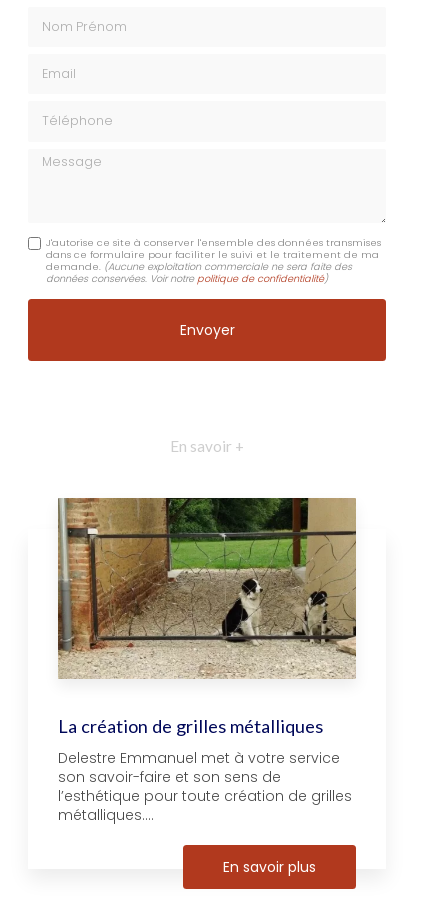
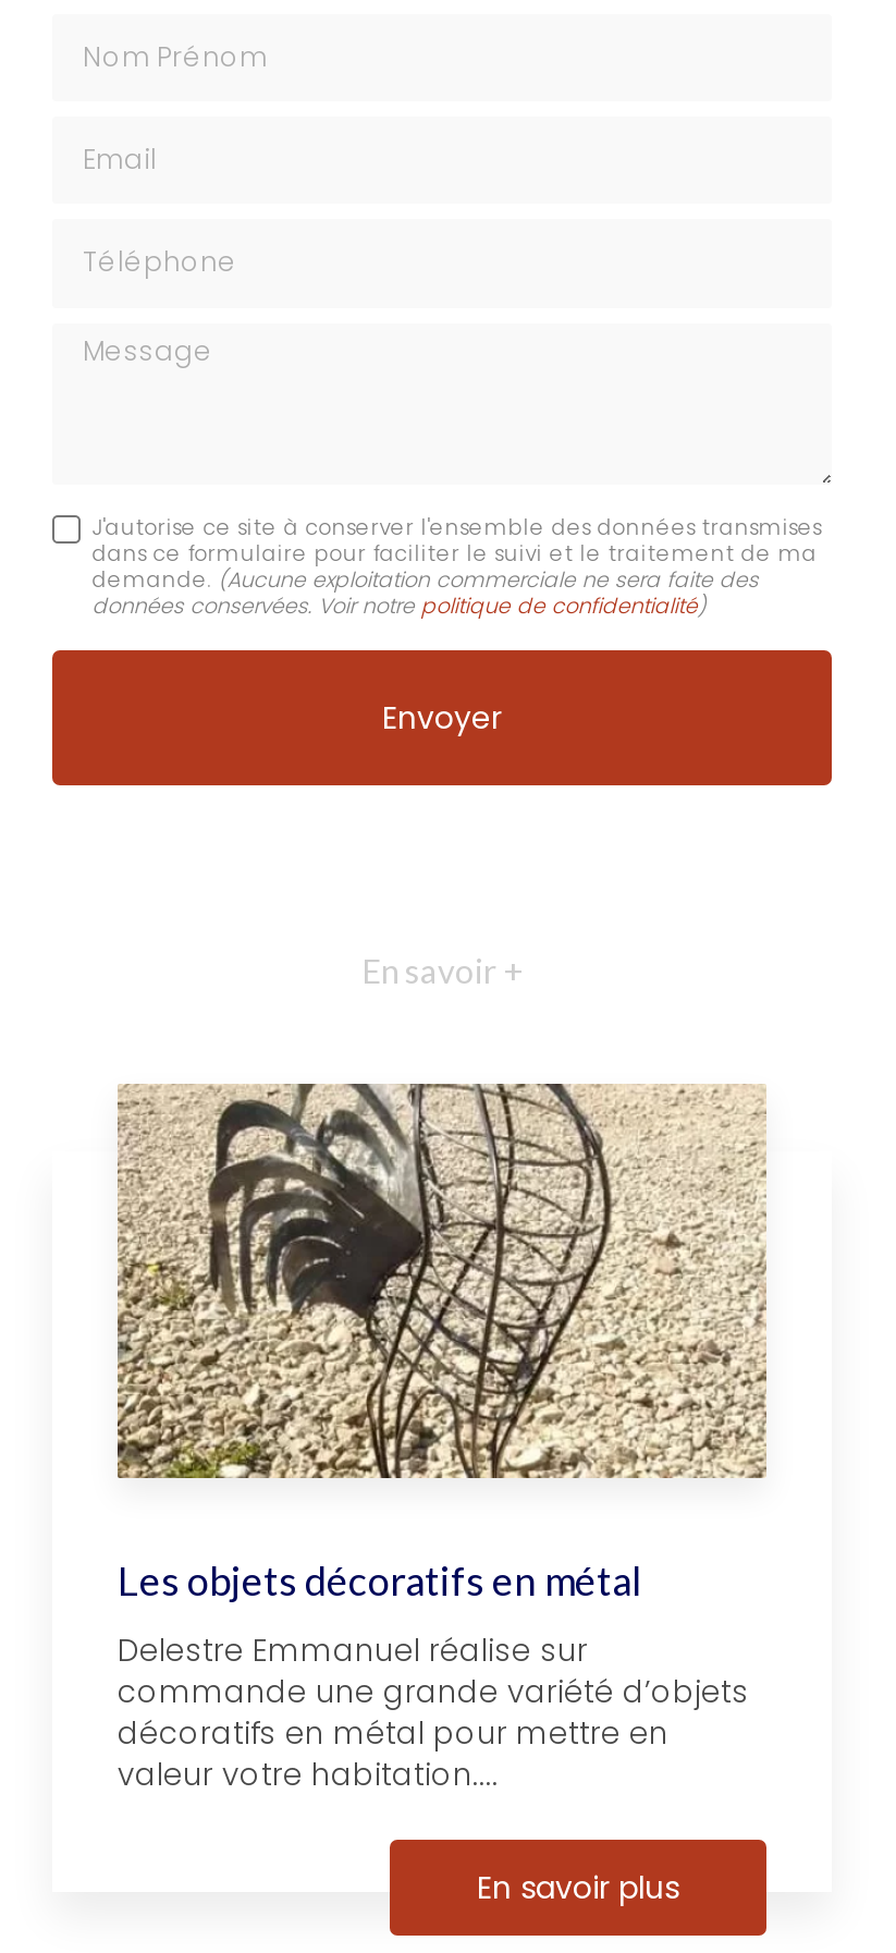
[58,497,357,737] [image] | La création de grilles métalliques -> [118,1082,769,1604] [image] | Les objets décoratifs en métal
[58,748,352,825] Delestre Emmanuel met à votre service | son savoir-faire et son sens de | l’esthétique pour toute création de grilles | métalliques.... -> [118,1628,749,1795] Delestre Emmanuel réalise sur | commande une grande variété d’objets | décoratifs en métal pour mettre en | valeur votre habitation....

